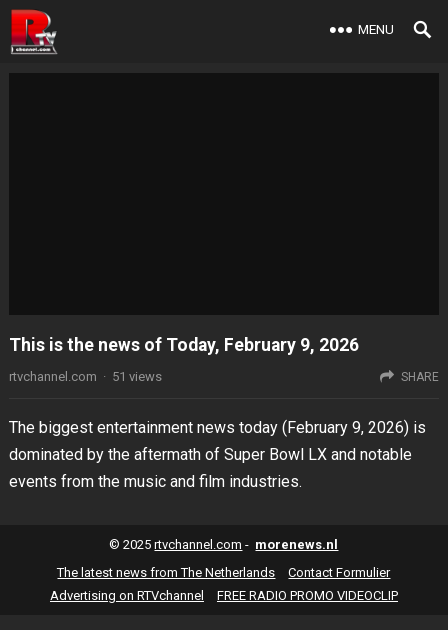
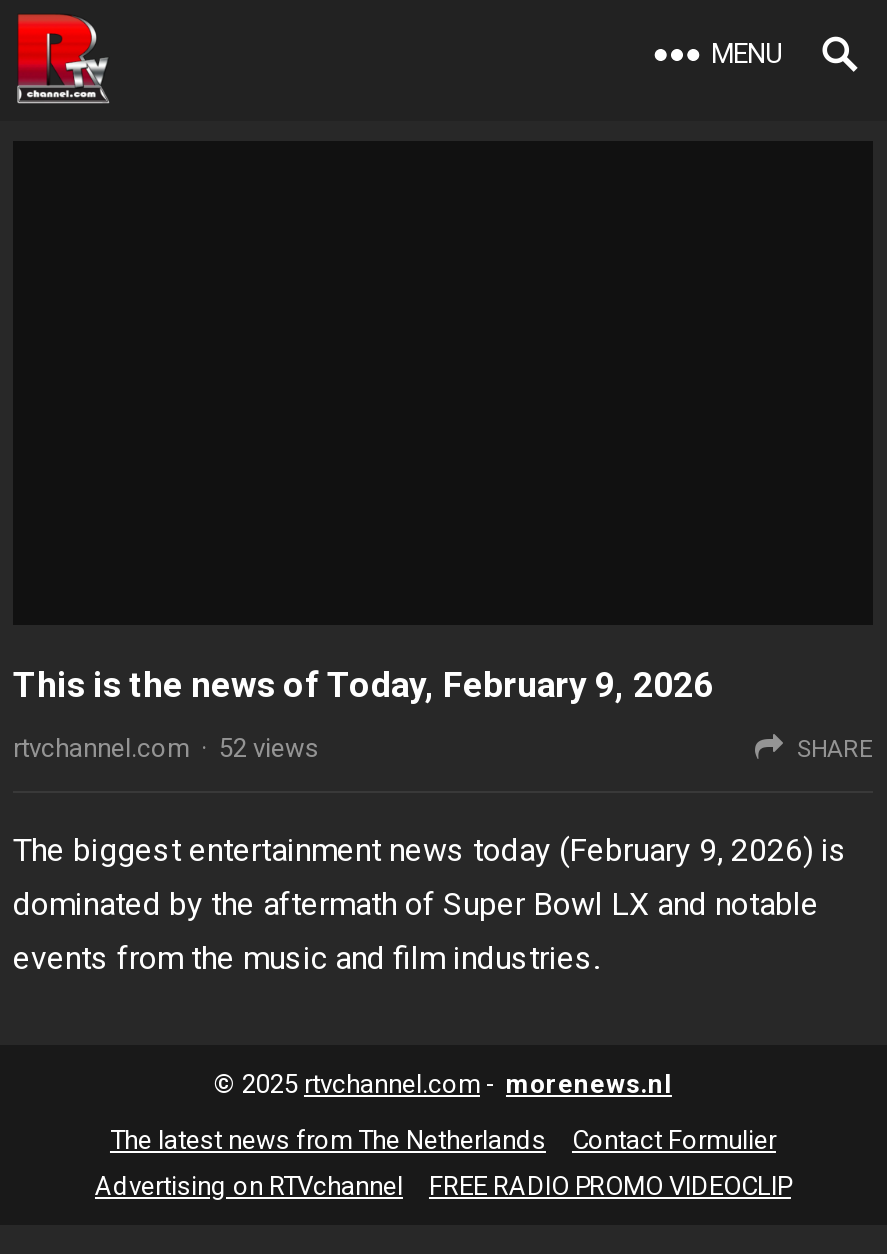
[9,369,162,384] rtvchannel.com · 51 views -> [13,733,319,763] rtvchannel.com · 52 views

